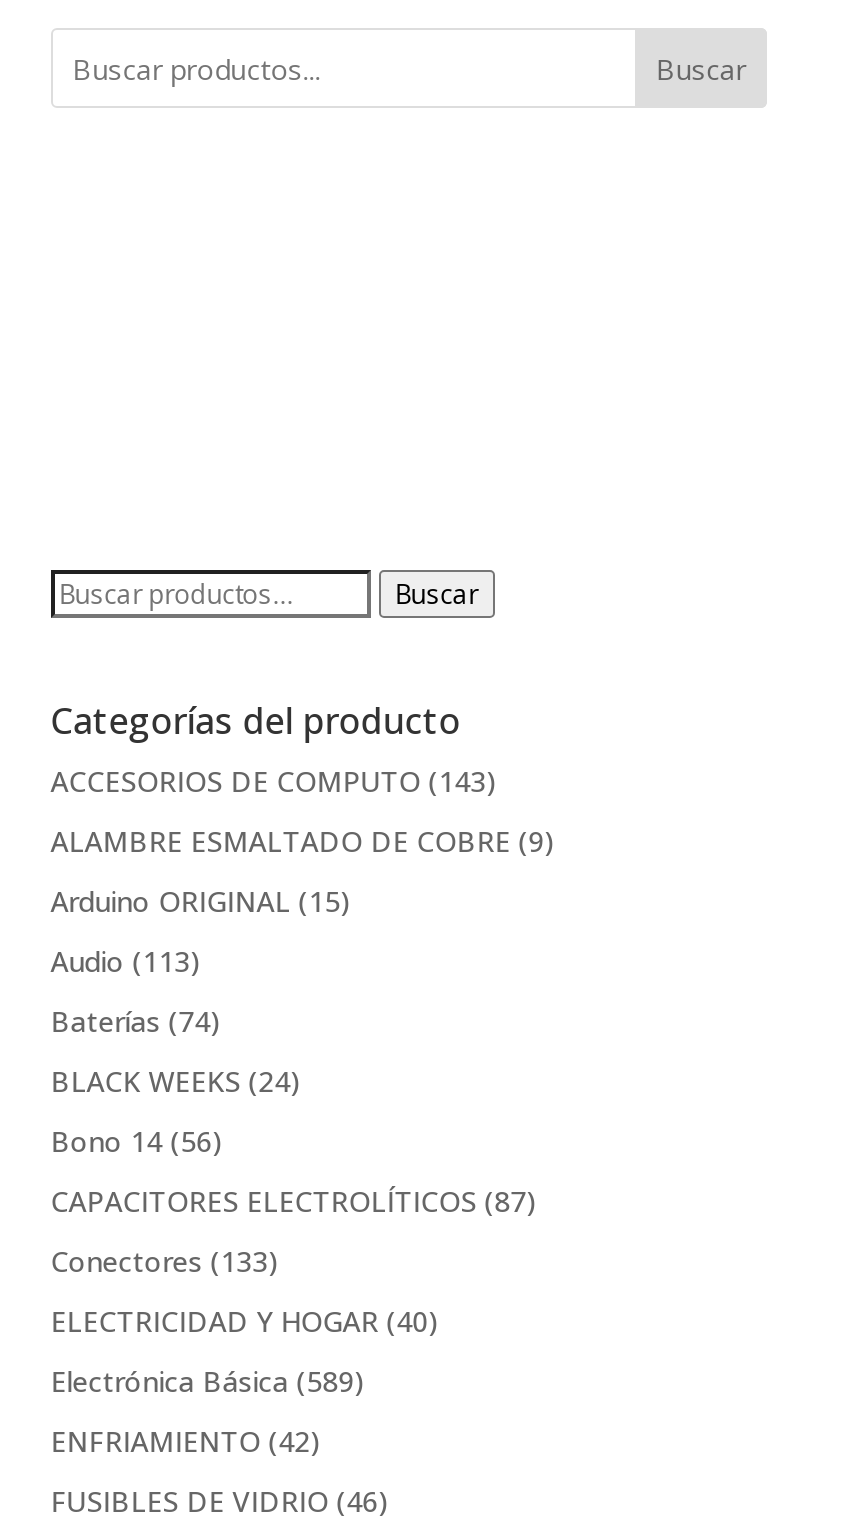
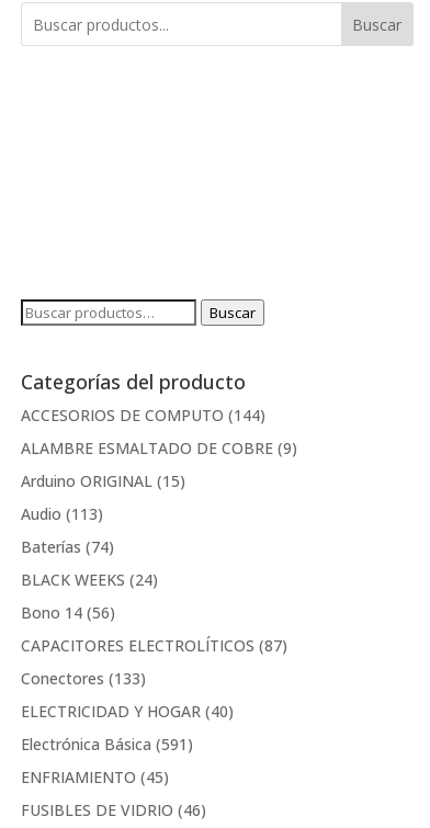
[51,761,497,799] ACCESORIOS DE COMPUTO (143) -> [21,404,265,425] ACCESORIOS DE COMPUTO (144)
[51,1361,365,1399] Electrónica Básica (589) -> [21,733,193,754] Electrónica Básica (591)
[51,1421,321,1459] ENFRIAMIENTO (42) -> [21,766,169,787] ENFRIAMIENTO (45)

